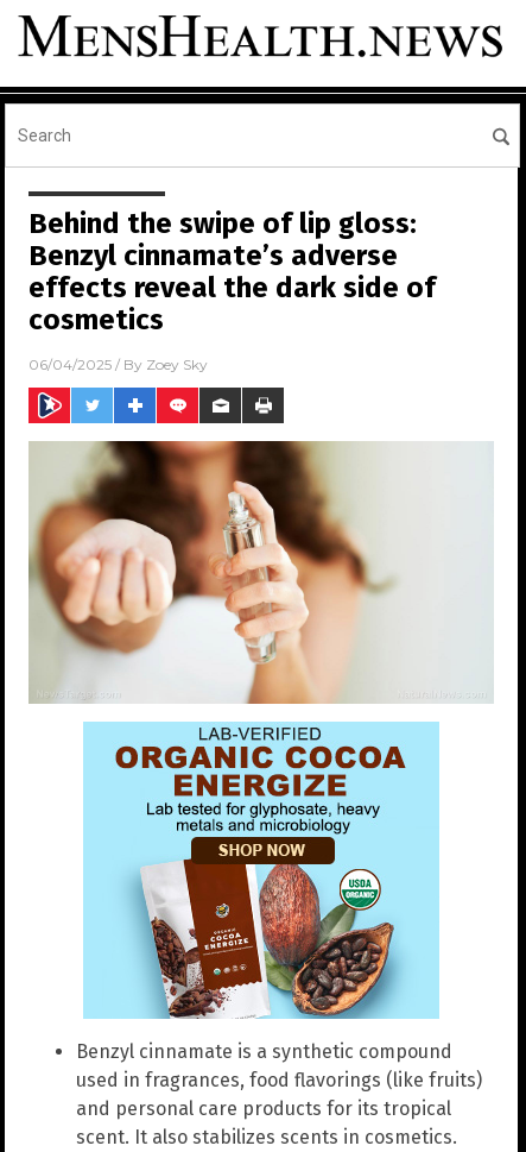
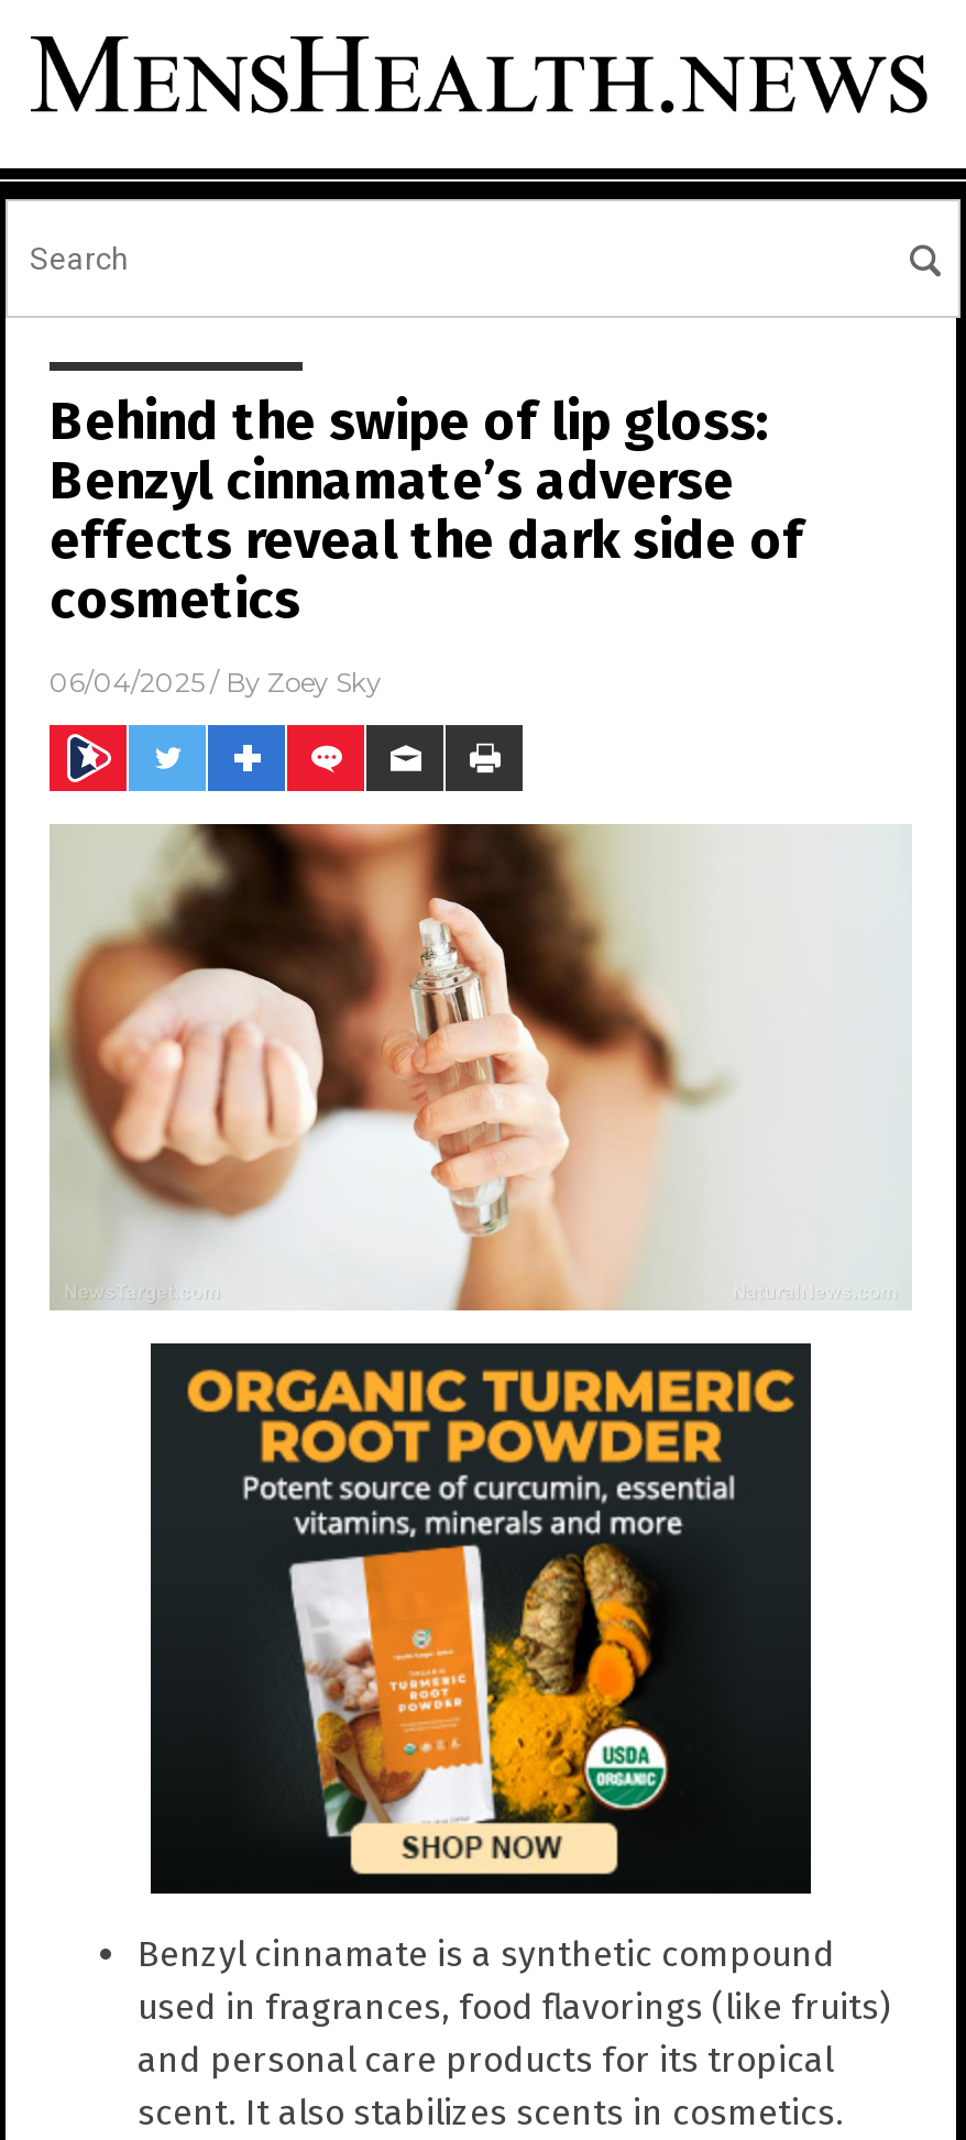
[83,722,439,1020] [image] -> [149,1341,813,1896] [image]

